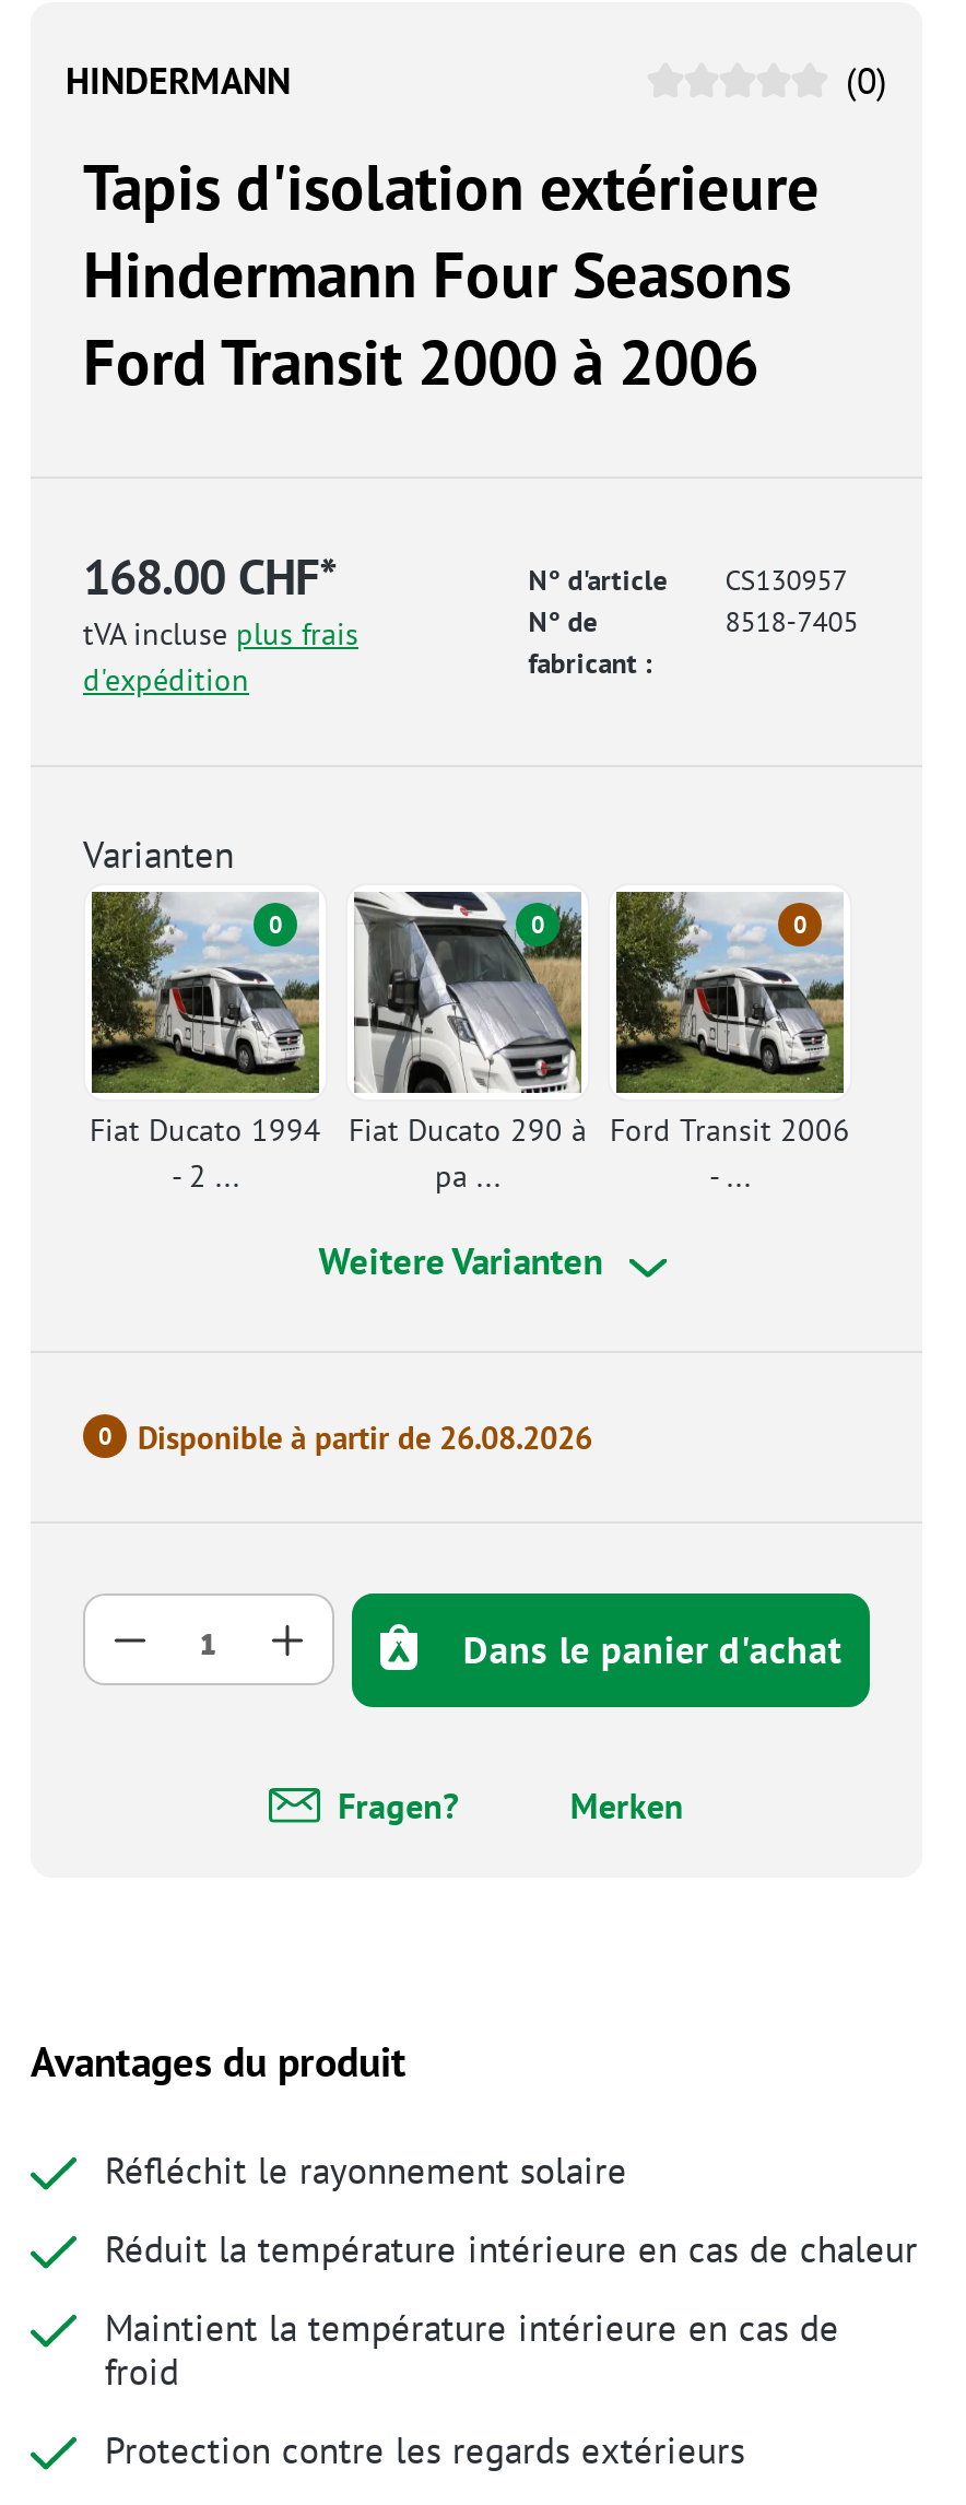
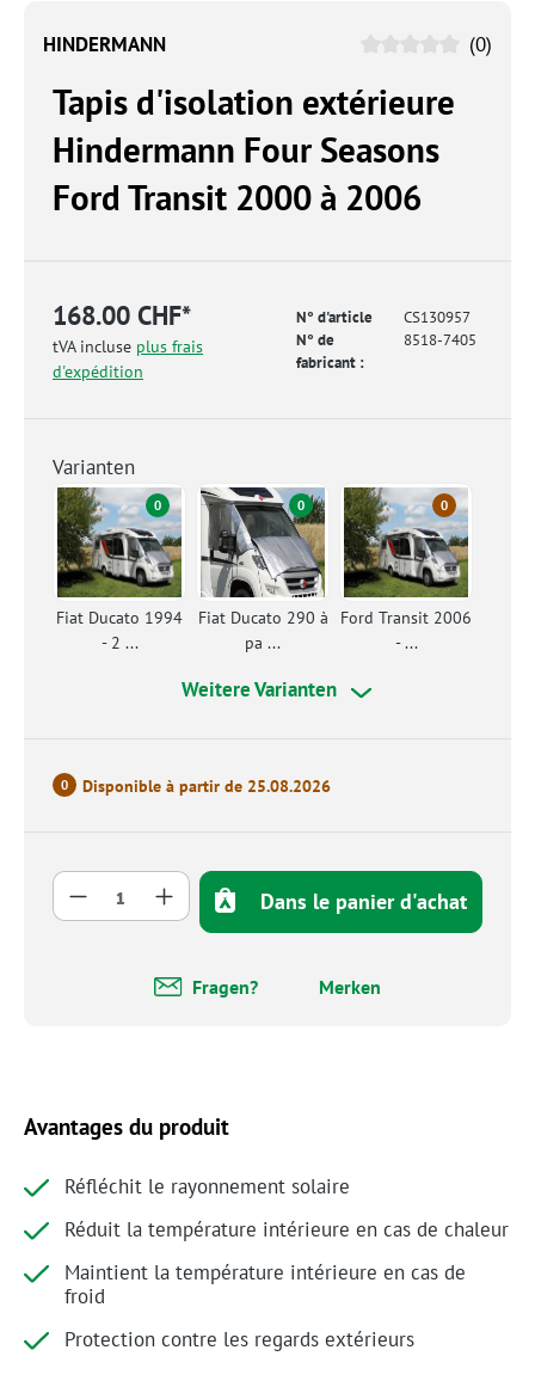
[138,1416,592,1458] Disponible à partir de 26.08.2026 -> [82,774,331,797] Disponible à partir de 25.08.2026

